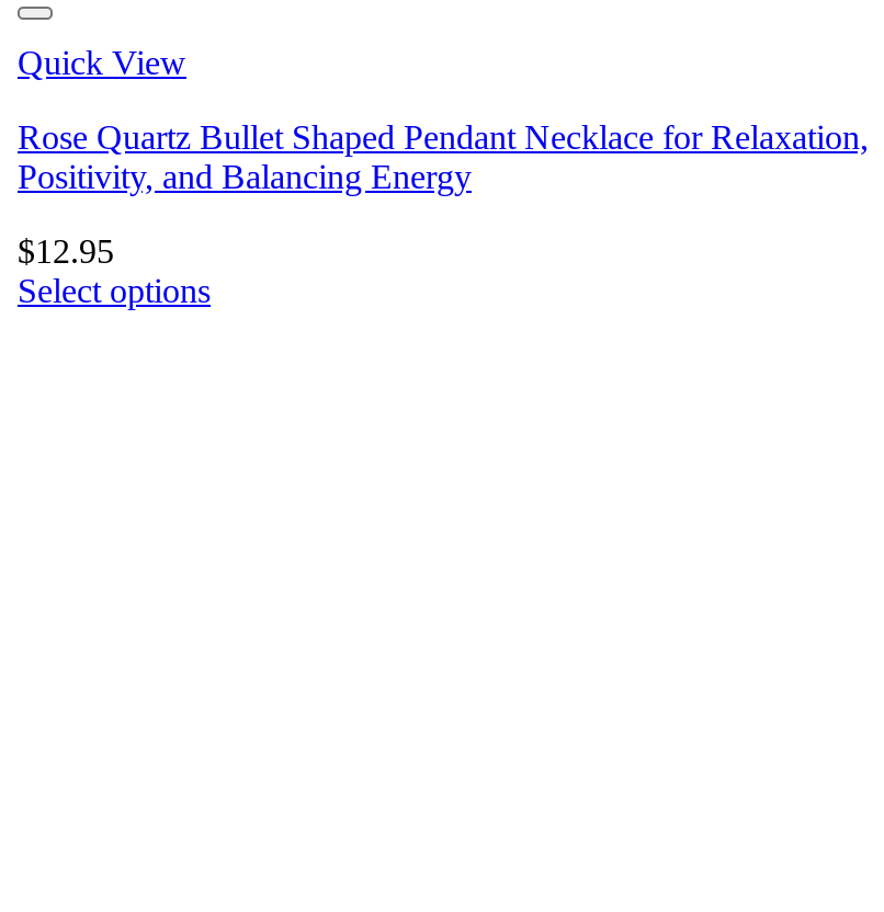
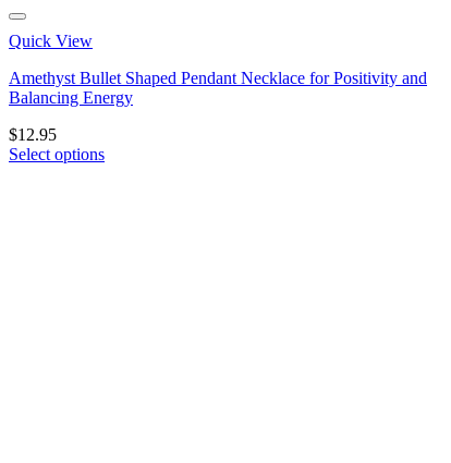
[18,119,869,196] Rose Quartz Bullet Shaped Pendant Necklace for Relaxation, | Positivity, and Balancing Energy -> [9,69,427,107] Amethyst Bullet Shaped Pendant Necklace for Positivity and | Balancing Energy

